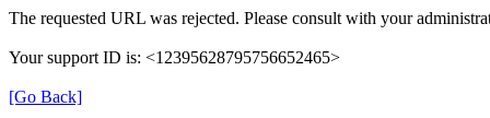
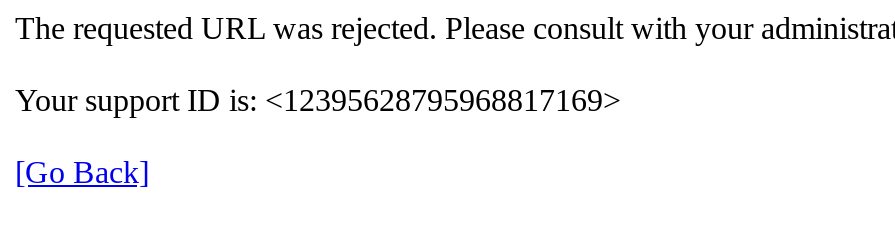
[9,48,340,67] Your support ID is: <12395628795756652465> -> [15,83,621,117] Your support ID is: <12395628795968817169>

